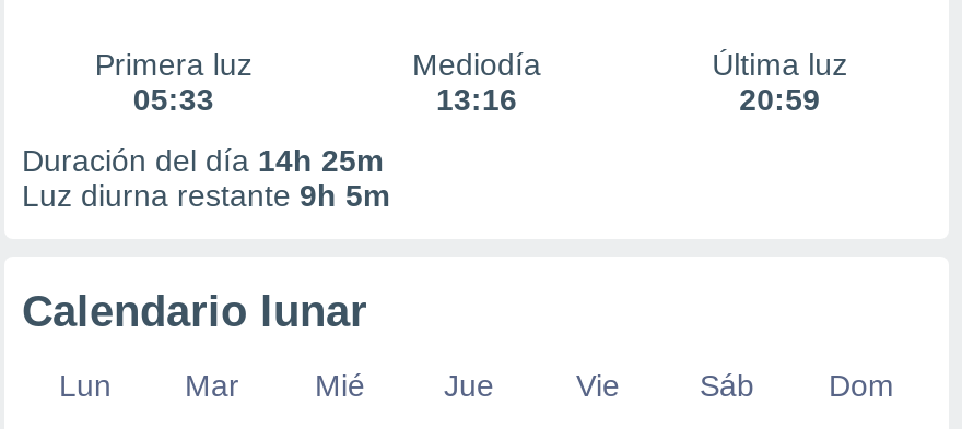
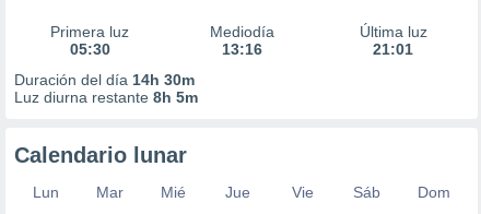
[133,82,214,117] 05:33 -> [70,40,110,58] 05:30
[739,82,820,117] 20:59 -> [373,40,413,58] 21:01
[22,143,383,178] Duración del día 14h 25m -> [14,71,195,88] Duración del día 14h 30m
[22,178,389,213] Luz diurna restante 9h 5m -> [14,88,198,106] Luz diurna restante 8h 5m

